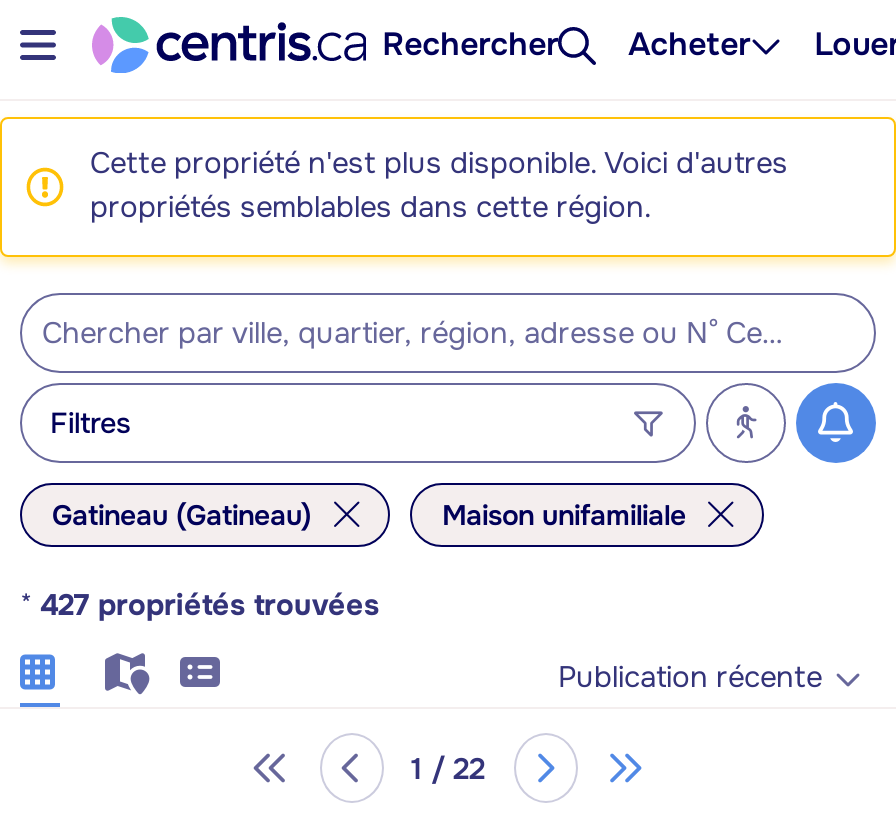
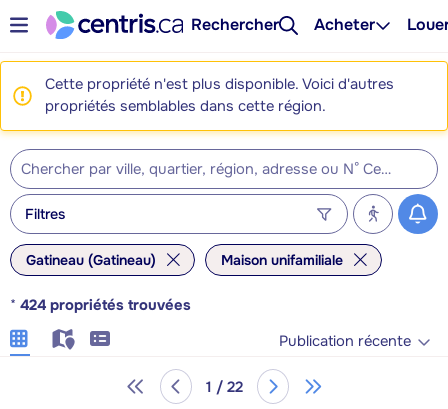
[20,587,380,625] * 427 propriétés trouvées -> [10,296,191,315] * 424 propriétés trouvées

